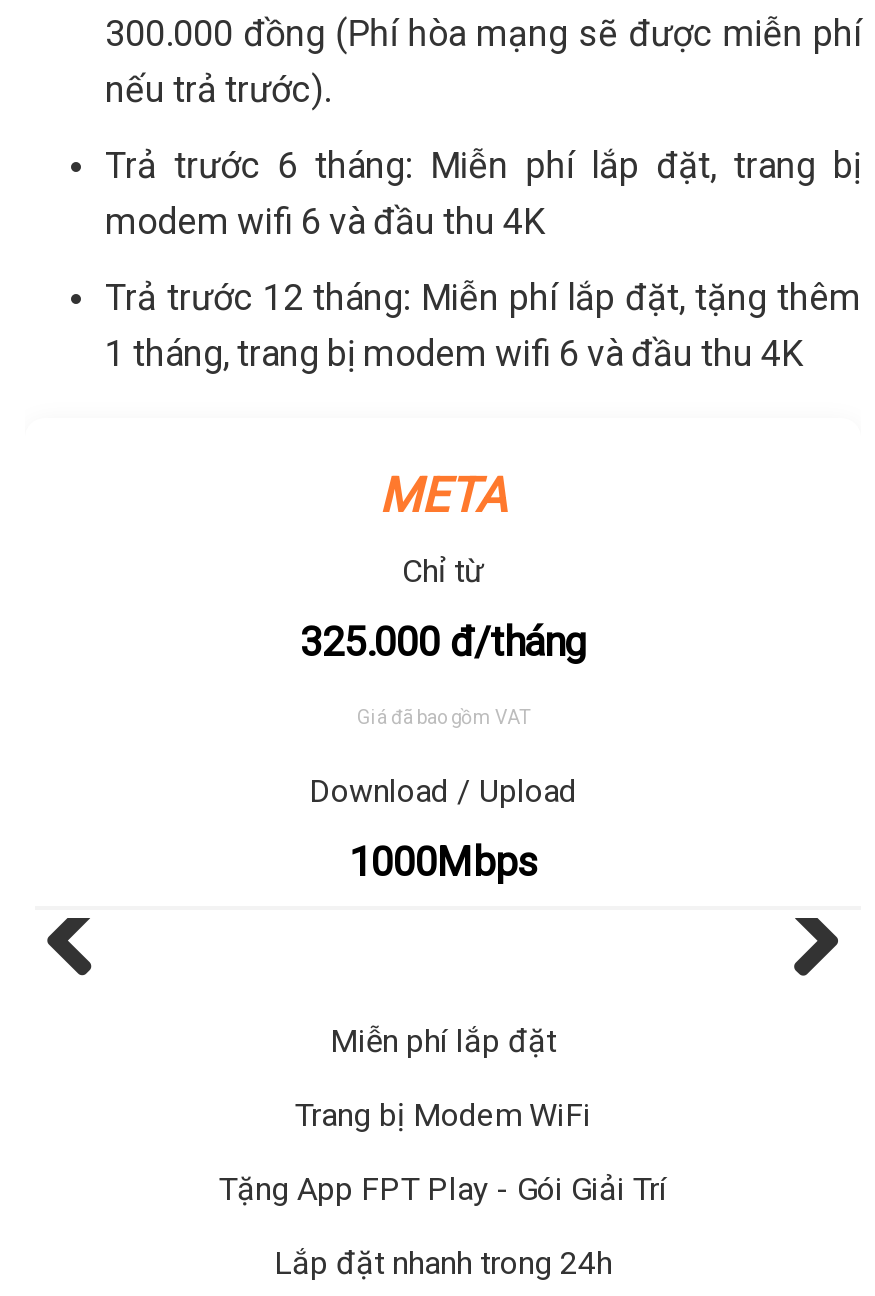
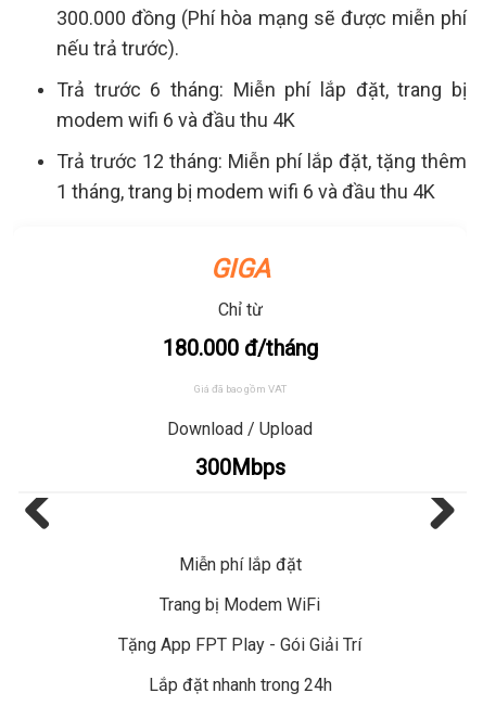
[379,468,507,524] META -> [210,254,270,284] GIGA
[300,618,586,666] 325.000 đ/tháng -> [162,335,317,361] 180.000 đ/tháng
[349,838,537,886] 1000Mbps -> [195,454,285,480] 300Mbps

